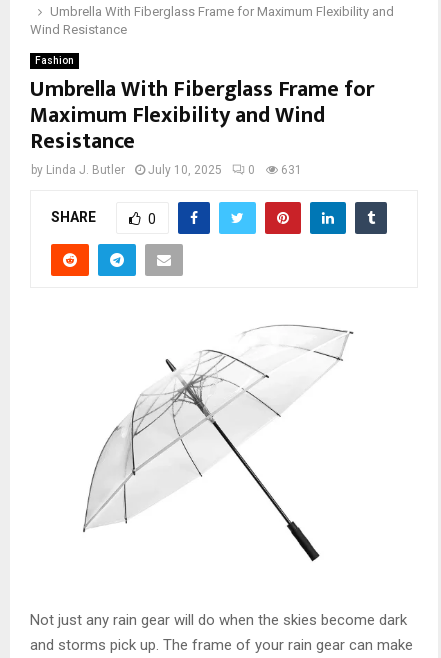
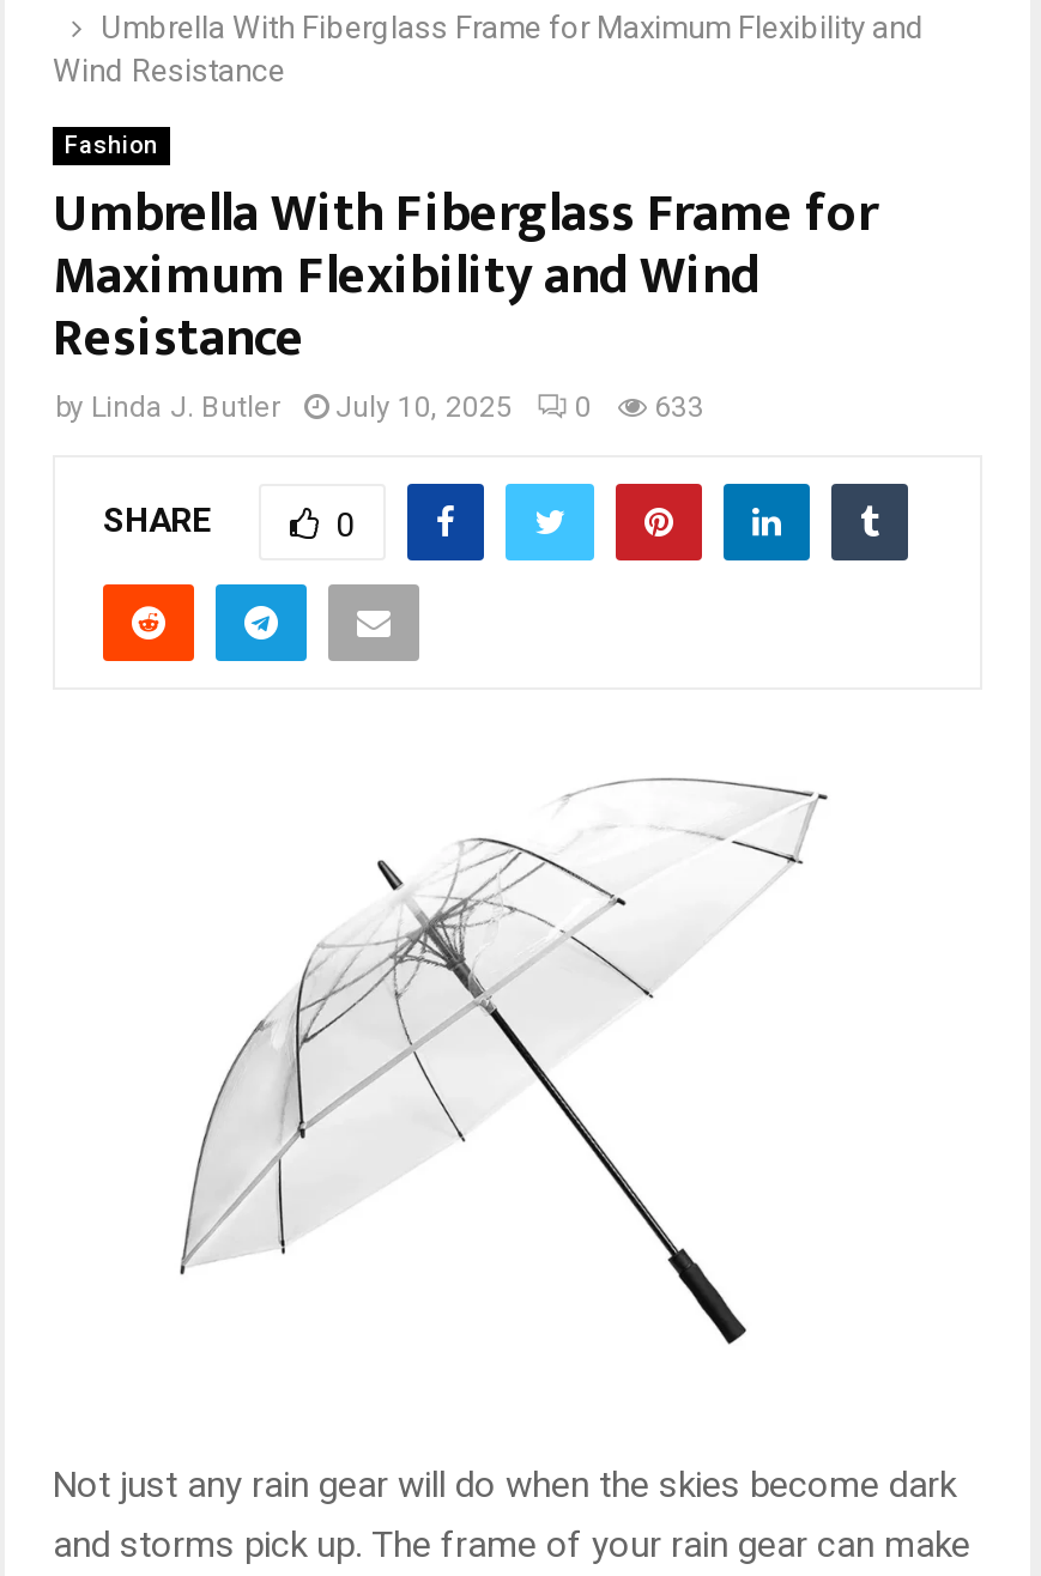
[31,163,302,177] by Linda J. Butler July 10, 2025 0 631 -> [55,390,704,424] by Linda J. Butler July 10, 2025 0 633

